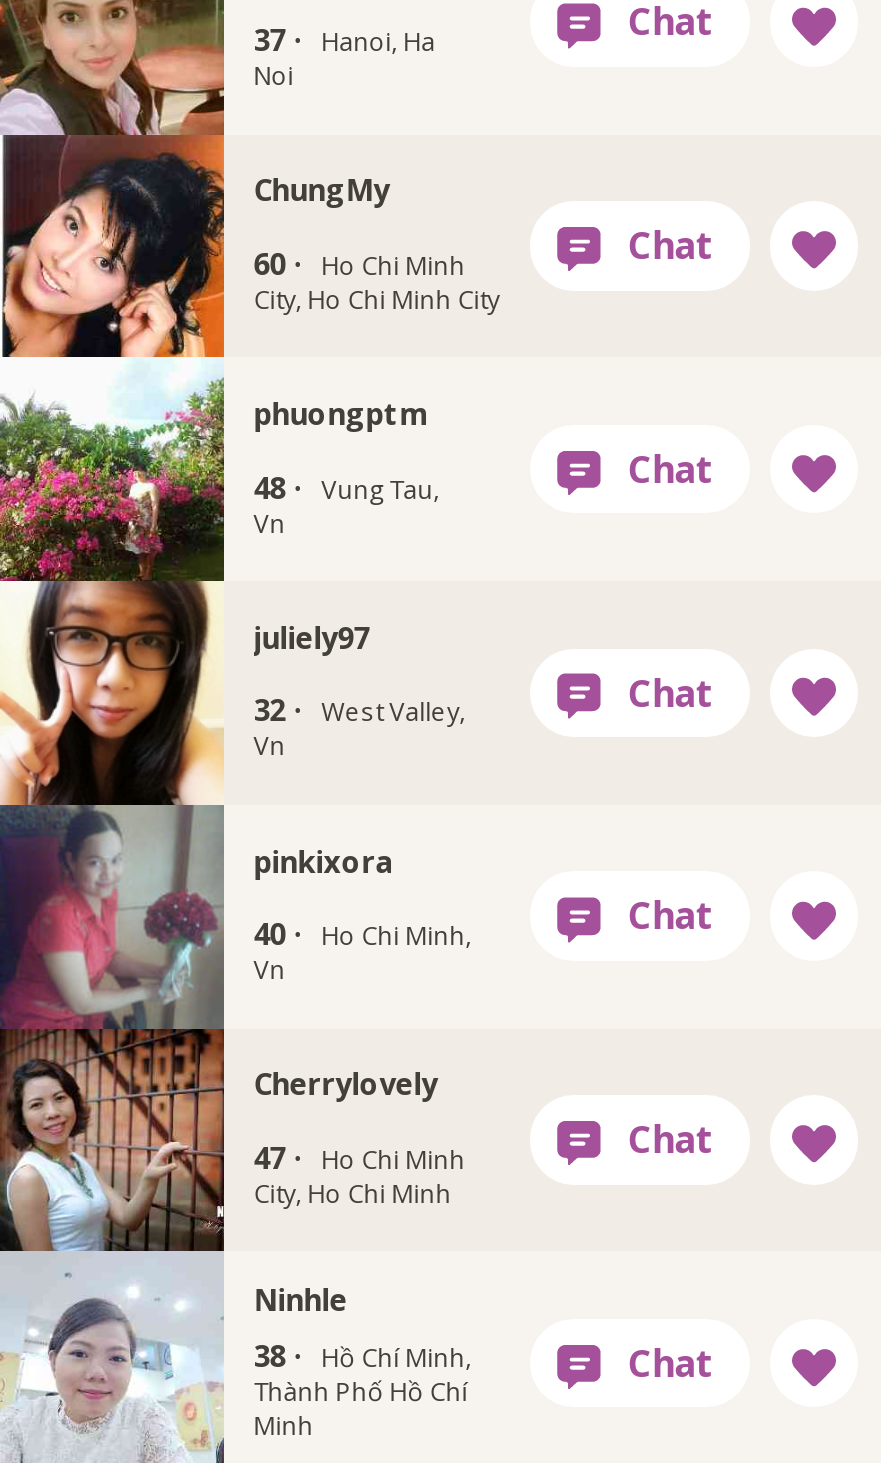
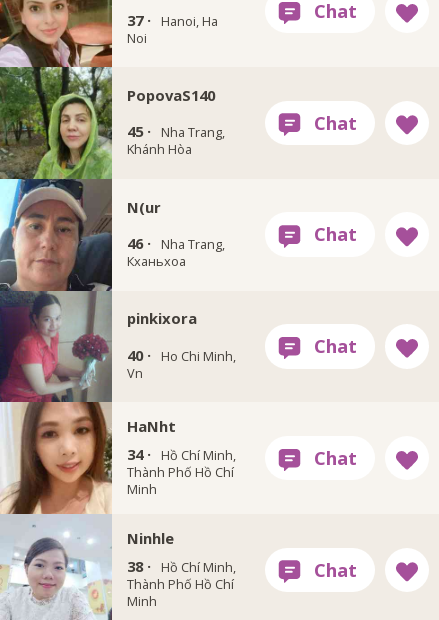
[6,134,499,808] [image] | ChungMy | 60 · Ho Chi Minh | City, Ho Chi Minh City | phuongptm | 48 · Vung Tau, | Vn | juliely97 | 32 · West Valley, | Vn -> [3,66,225,291] [image] | PopovaS140 | 45 · Nha Trang, | Khánh Hòa | N(ur | 46 · Nha Trang, | Кханьхоа
[6,1028,465,1254] [image] | Cherrylovely | 47 · Ho Chi Minh | City, Ho Chi Minh -> [3,401,236,515] [image] | HaNht | 34 · Hồ Chí Minh, | Thành Phố Hồ Chí | Minh

